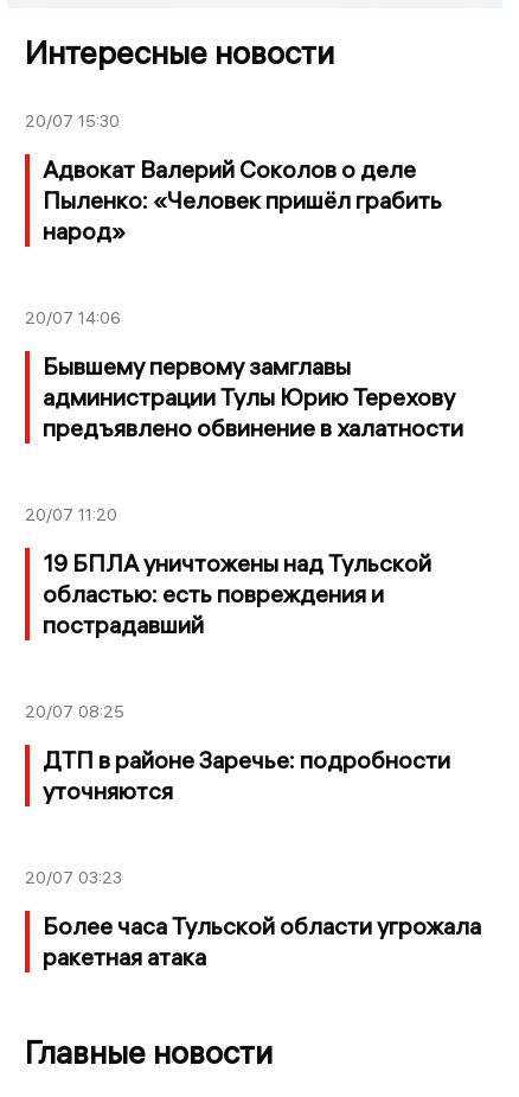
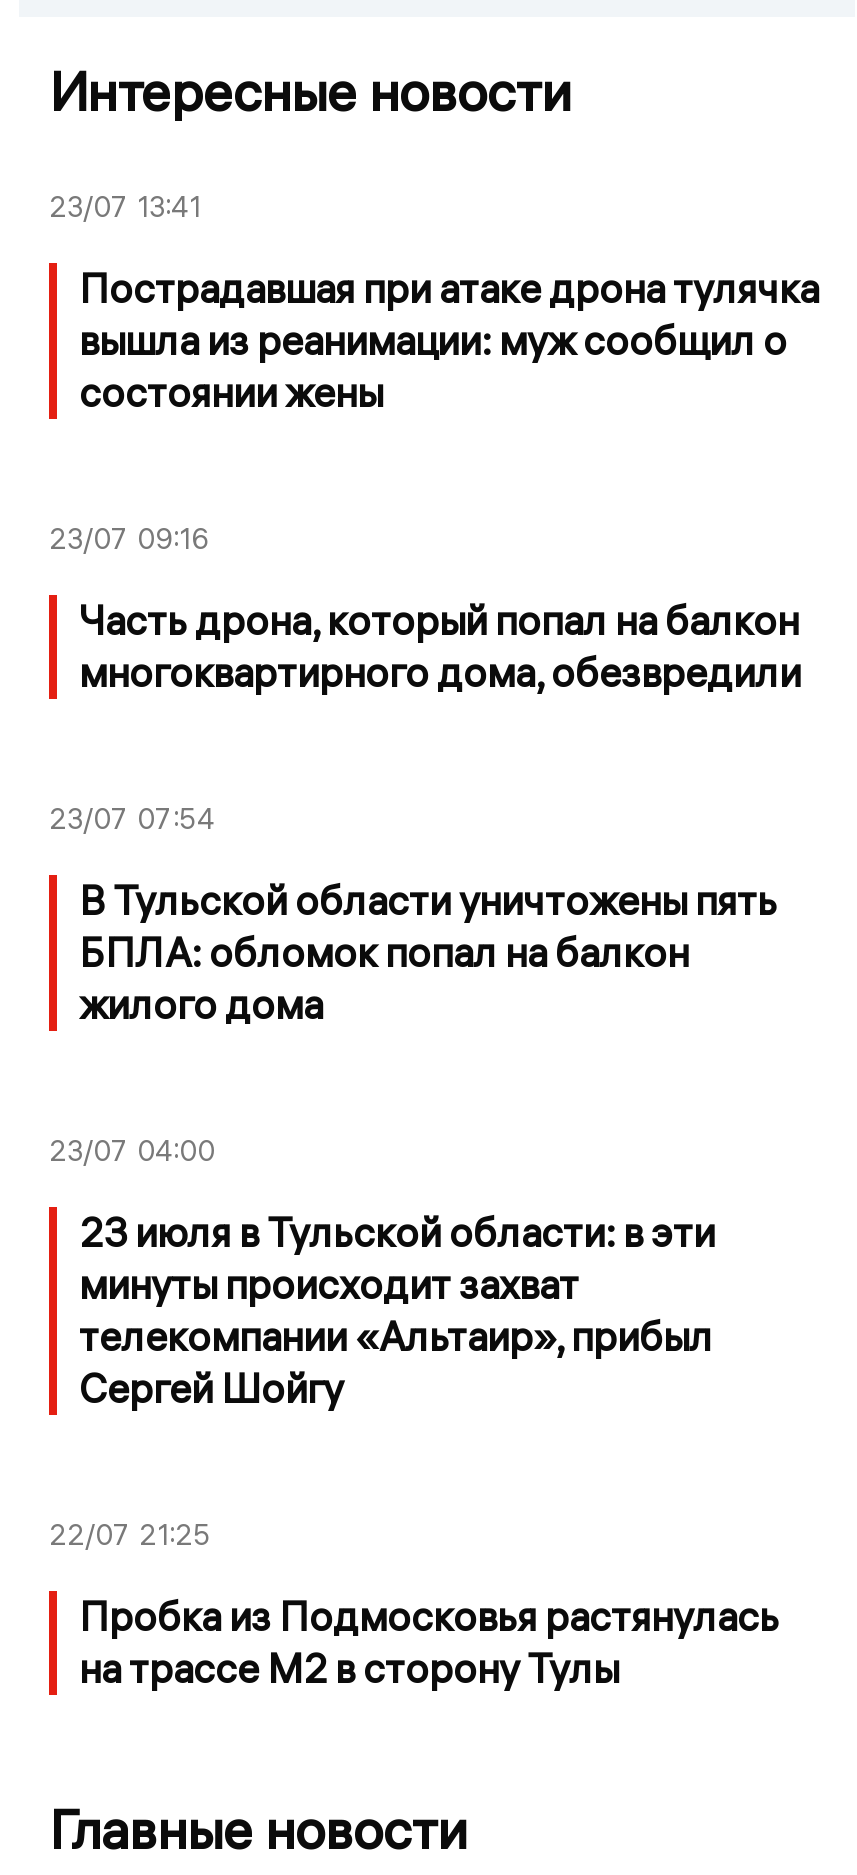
[25,111,120,132] 20/07 15:30 -> [49,189,201,225] 23/07 13:41
[43,154,442,246] Адвокат Валерий Соколов о деле | Пыленко: «Человек пришёл грабить | народ» -> [79,263,819,417] Пострадавшая при атаке дрона тулячка | вышла из реанимации: муж сообщил о | состоянии жены
[25,307,121,329] 20/07 14:06 -> [49,521,209,557] 23/07 09:16
[43,351,463,443] Бывшему первому замглавы | администрации Тулы Юрию Терехову | предъявлено обвинение в халатности -> [79,595,801,697] Часть дрона, который попал на балкон | многоквартирного дома, обезвредили
[25,504,117,526] 20/07 11:20 -> [49,801,215,837] 23/07 07:54
[43,548,431,639] 19 БПЛА уничтожены над Тульской | областью: есть повреждения и | пострадавший -> [79,875,777,1029] В Тульской области уничтожены пять | БПЛА: обломок попал на балкон | жилого дома
[25,701,124,722] 20/07 08:25 -> [49,1133,215,1169] 23/07 04:00
[43,745,450,805] ДТП в районе Заречье: подробности | уточняются -> [79,1207,715,1413] 23 июля в Тульской области: в эти | минуты происходит захват | телекомпании «Альтаир», прибыл | Сергей Шойгу
[25,867,122,889] 20/07 03:23 -> [49,1517,211,1553] 22/07 21:25
[43,911,481,972] Более часа Тульской области угрожала | ракетная атака -> [79,1591,779,1693] Пробка из Подмосковья растянулась | на трассе М2 в сторону Тулы

